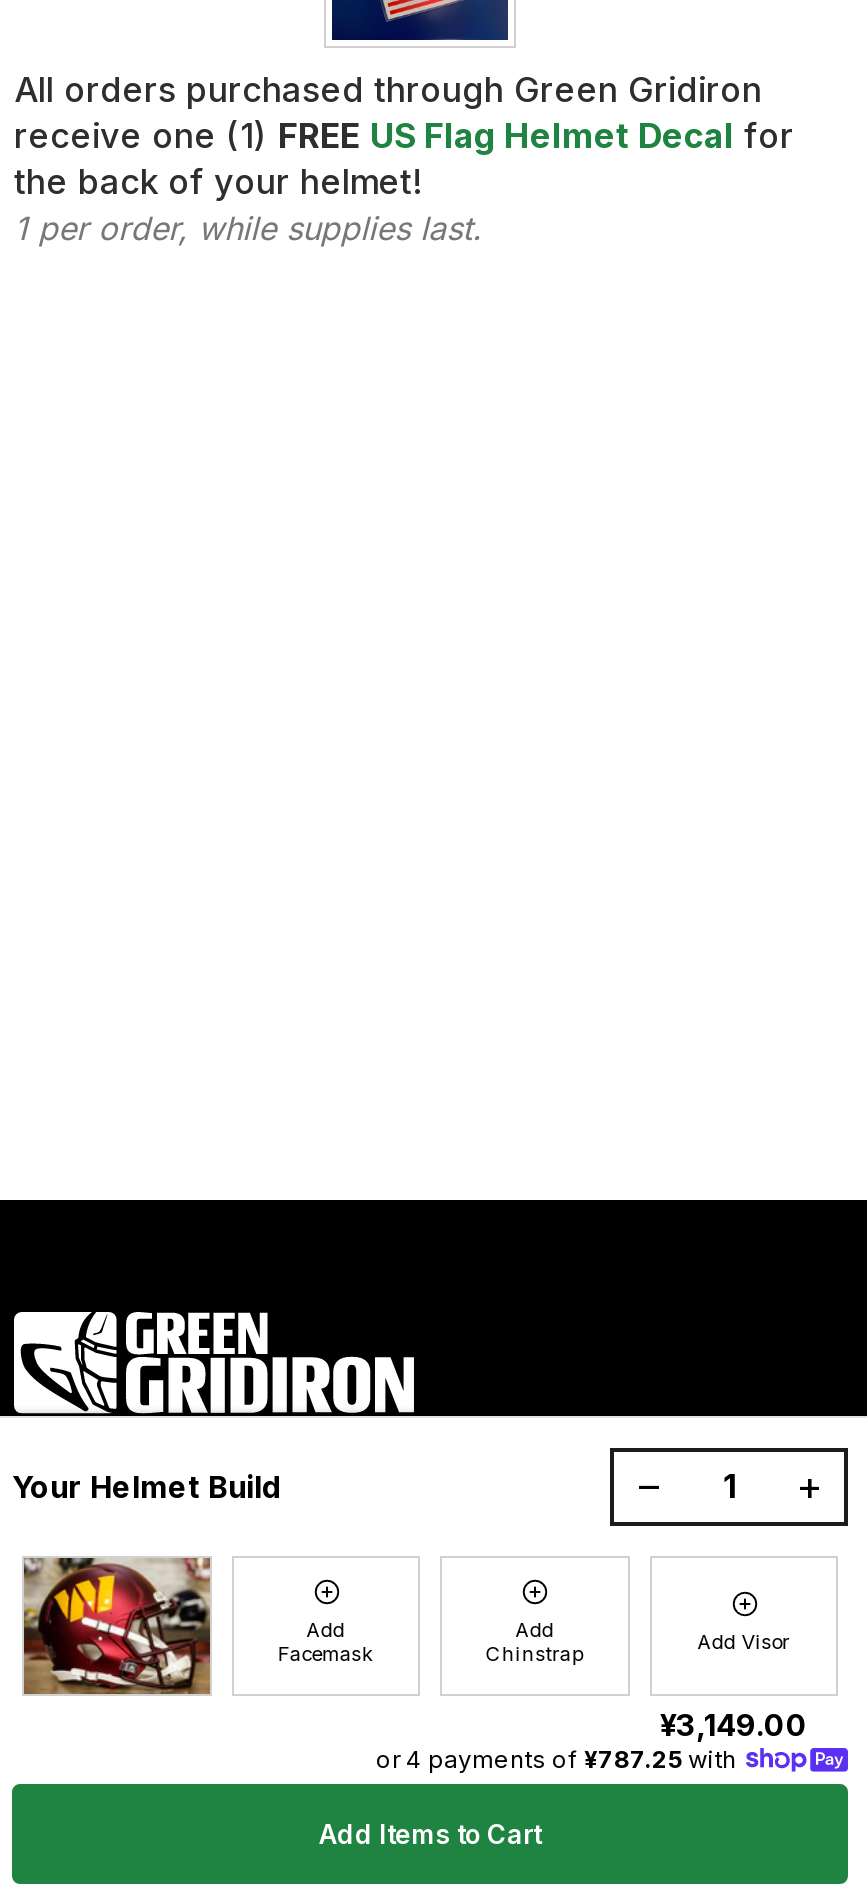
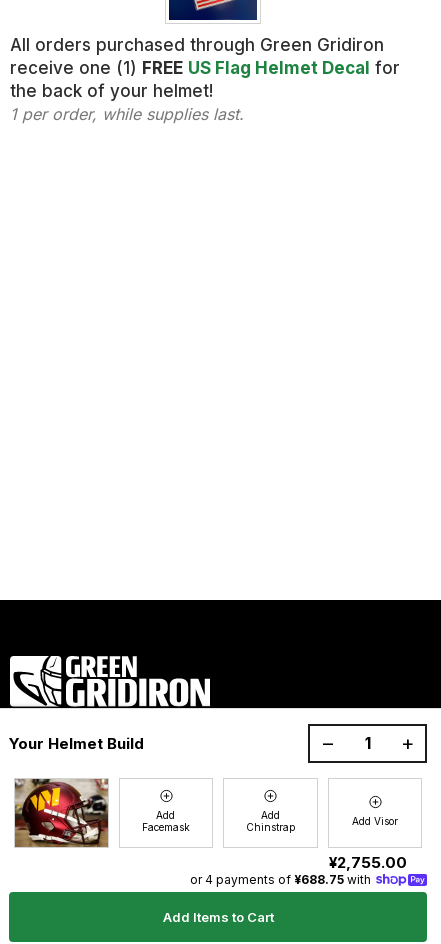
[660,1706,808,1744] ¥3,149.00 -> [329,853,407,872] ¥2,755.00
[376,1744,742,1774] or 4 payments of ¥787.25 with -> [190,872,374,887] or 4 payments of ¥688.75 with

